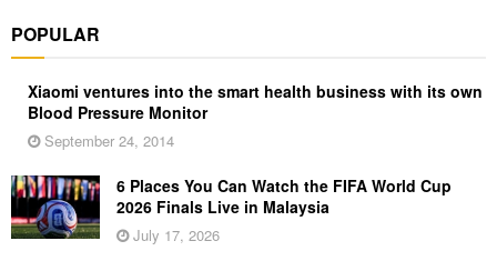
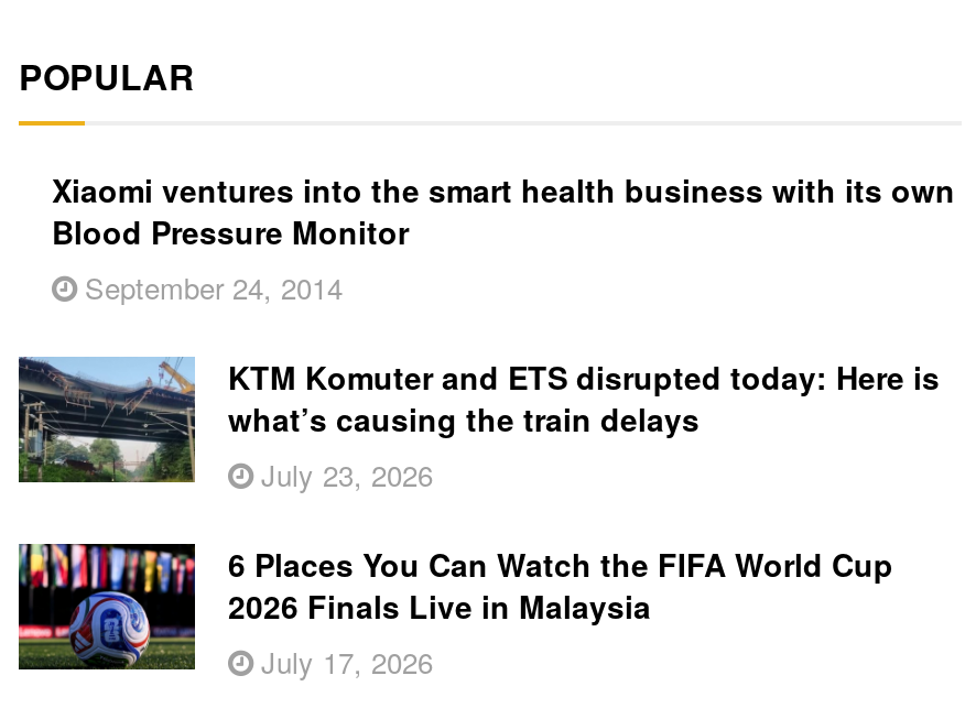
none -> [17,355,940,496] [image] | KTM Komuter and ETS disrupted today: Here is | what’s causing the train delays | July 23, 2026

